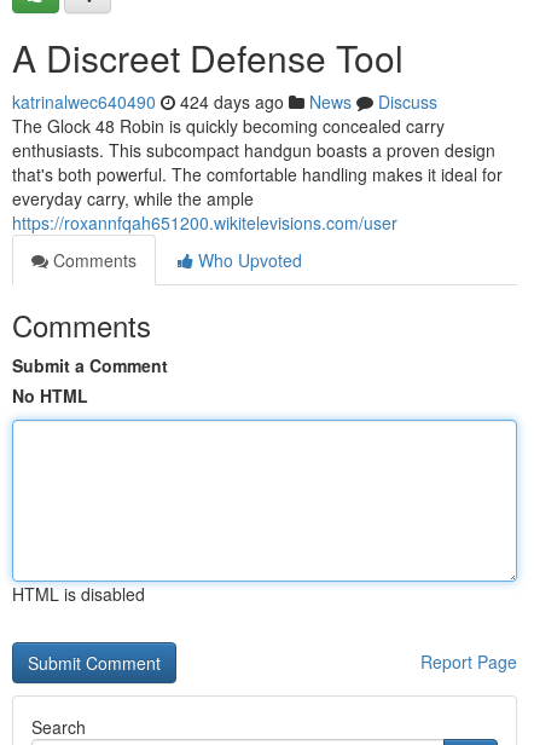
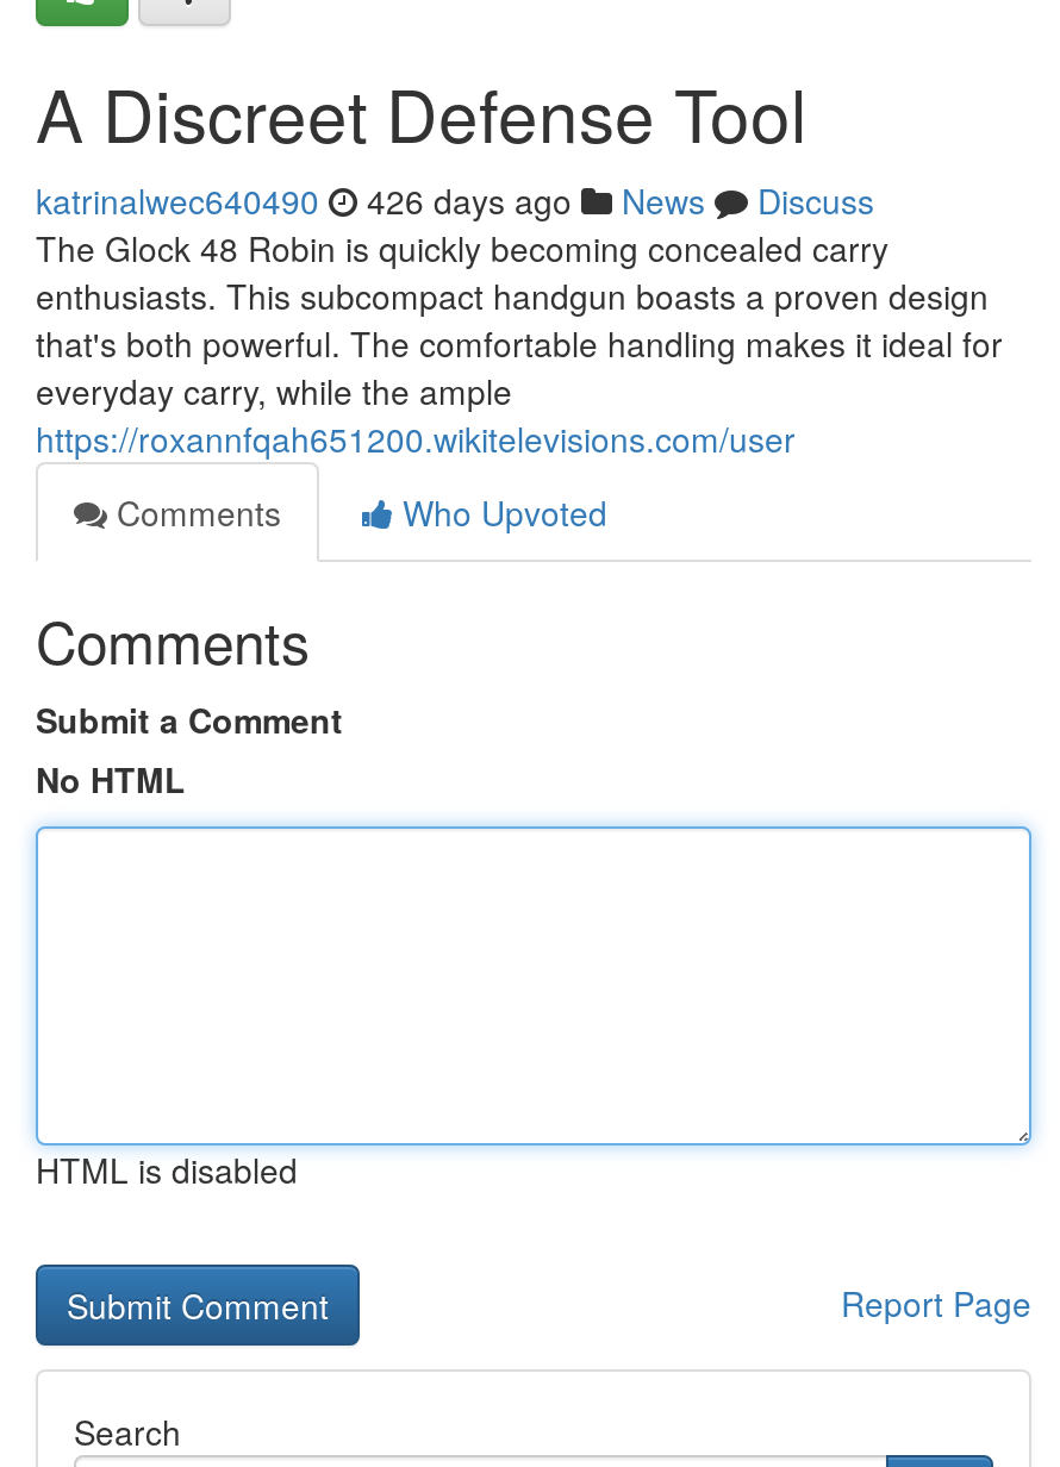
[12,89,437,114] katrinalwec640490 424 days ago News Discuss -> [36,176,874,224] katrinalwec640490 426 days ago News Discuss

